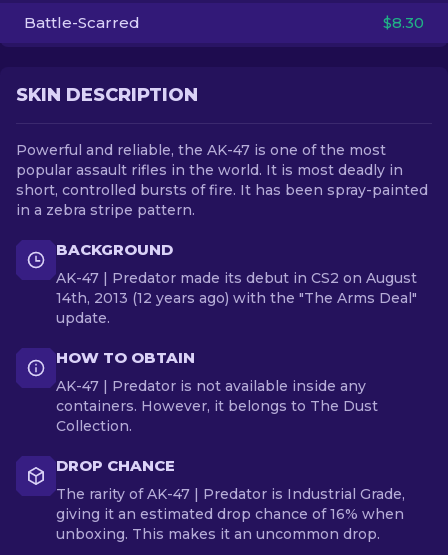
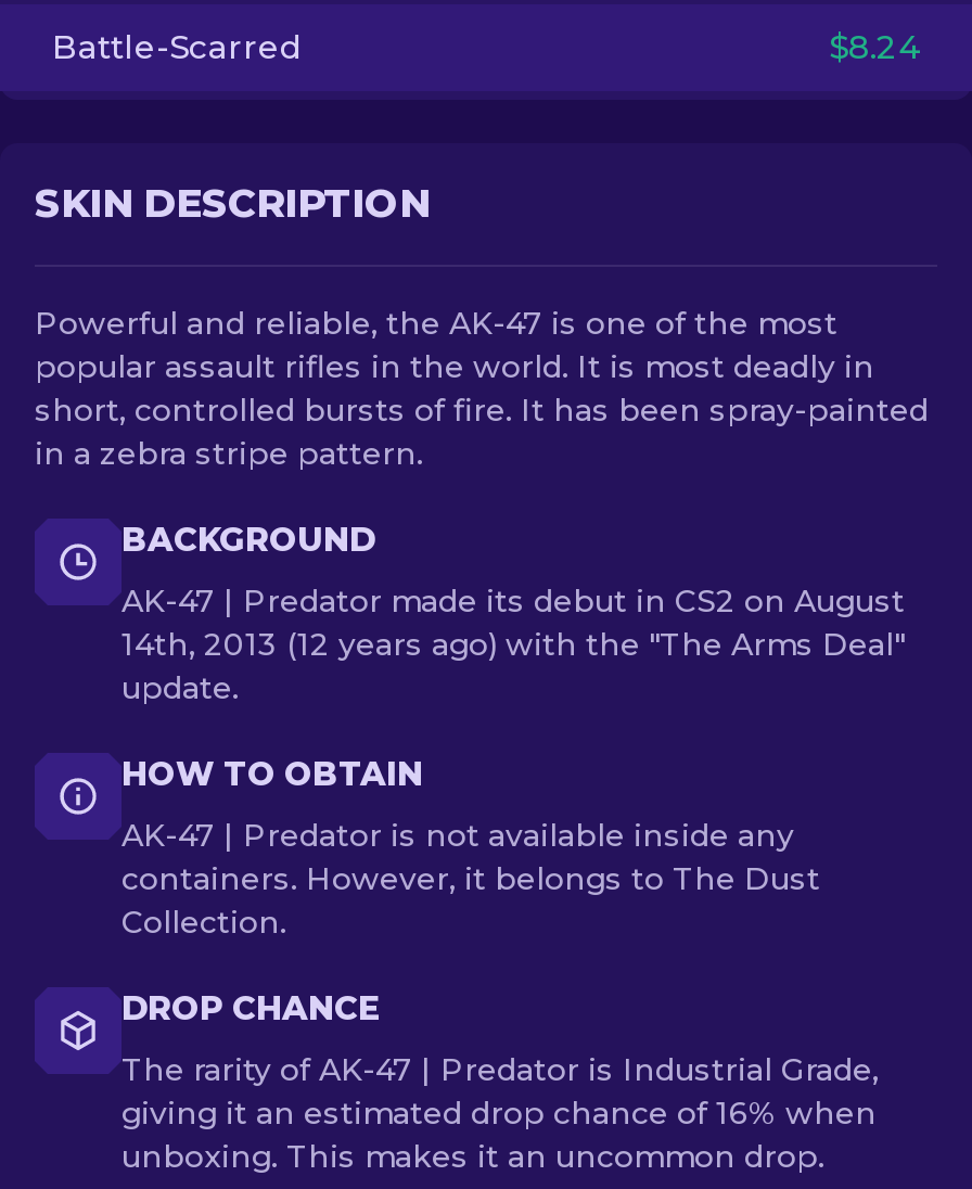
[383,13,424,32] $8.30 -> [829,26,920,67] $8.24

